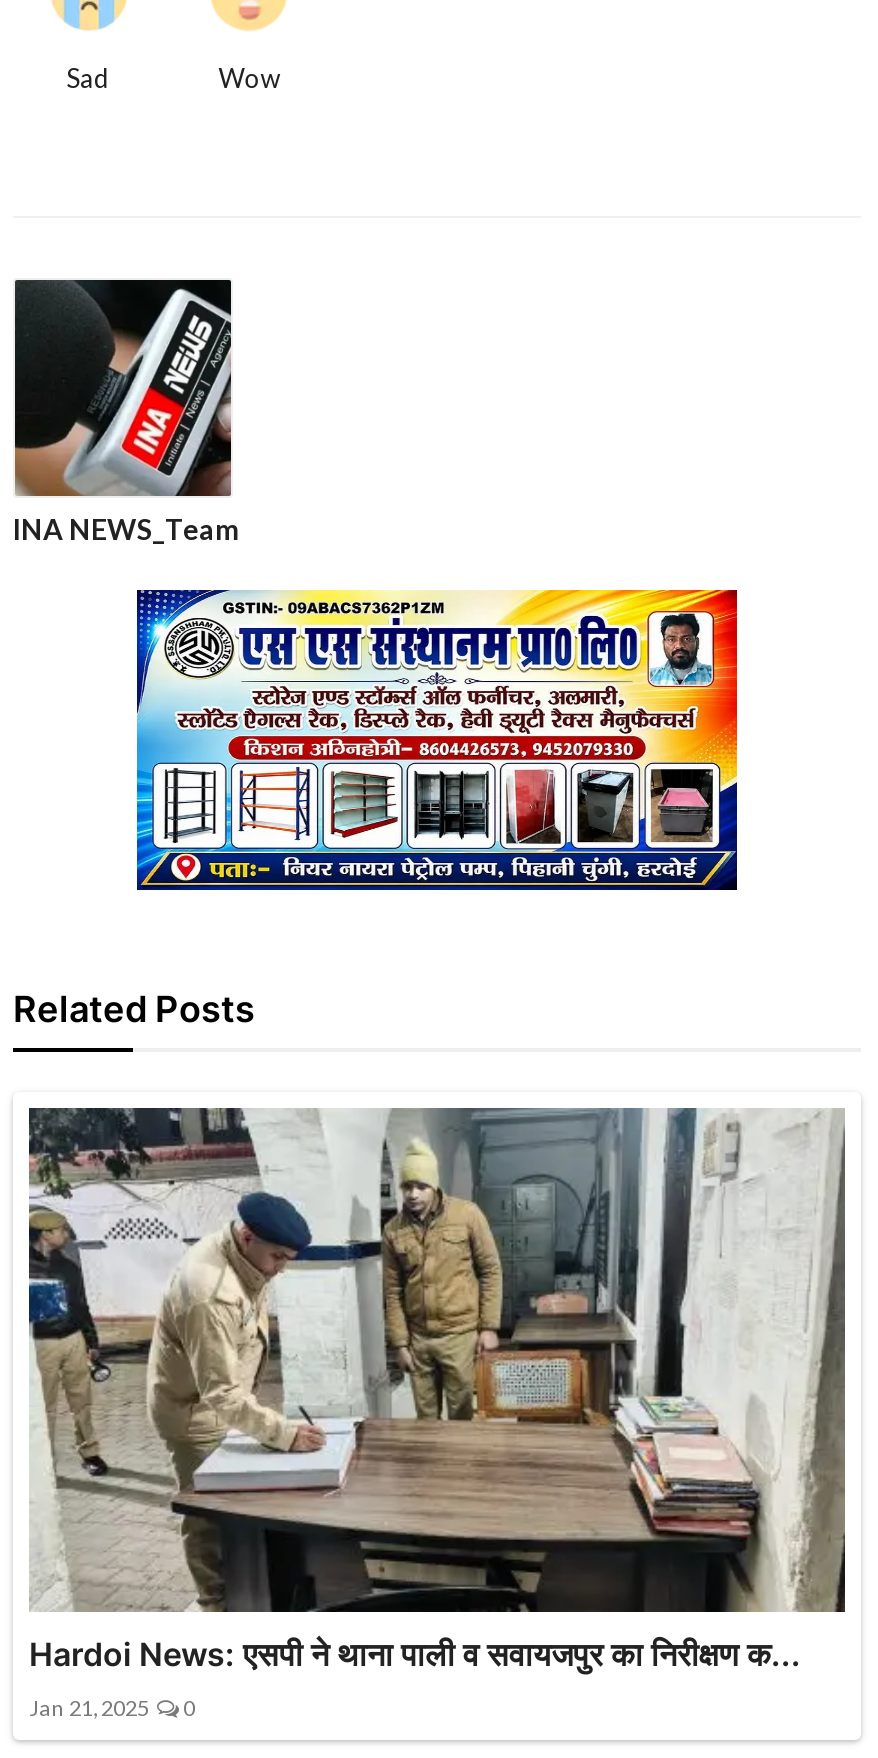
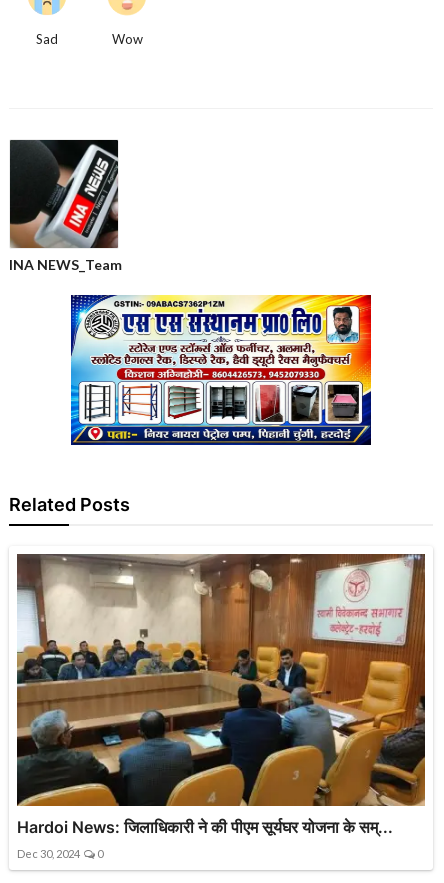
[27,1106,847,1675] [image] | Hardoi News: एसपी ने थाना पाली व सवायजपुर का निरीक्षण क... -> [16,553,426,837] [image] | Hardoi News: जिलाधिकारी ने की पीएम सूर्यघर योजना के सम्...
[29,1695,149,1721] Jan 21, 2025 -> [17,847,80,860] Dec 30, 2024

